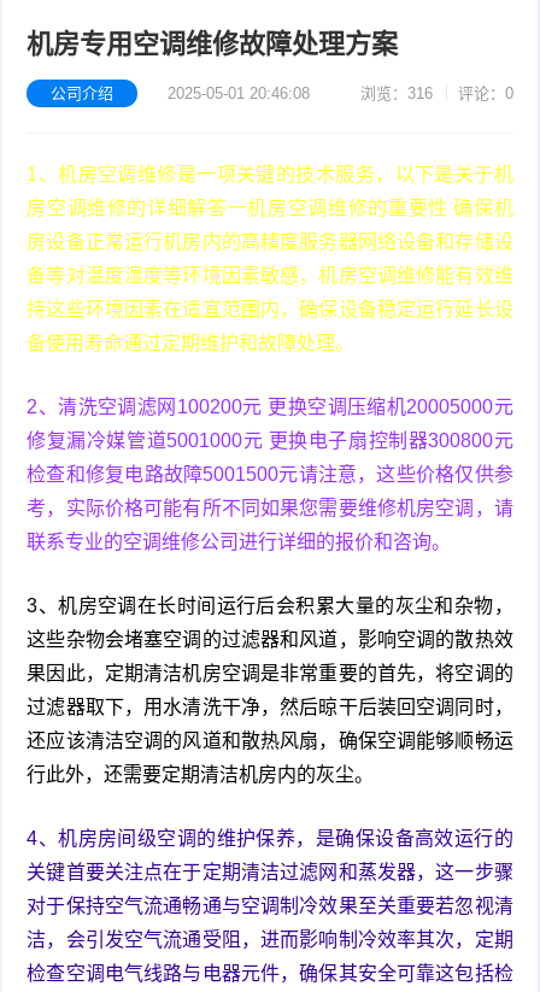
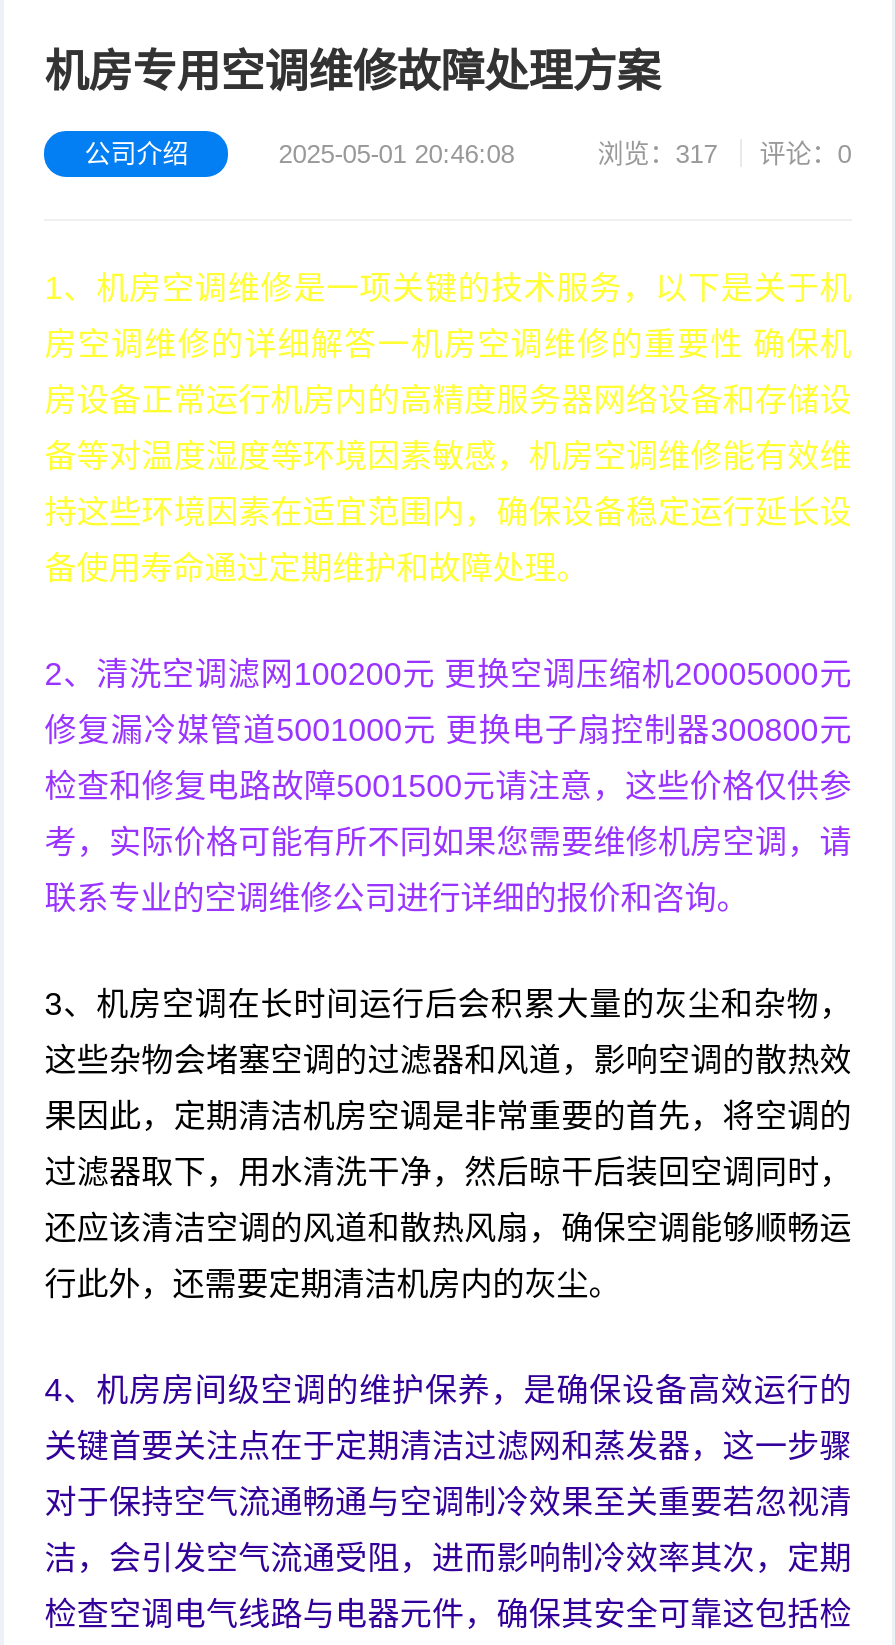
[360,84,513,102] 浏览：316 评论：0 -> [598,139,852,169] 浏览：317 评论：0

